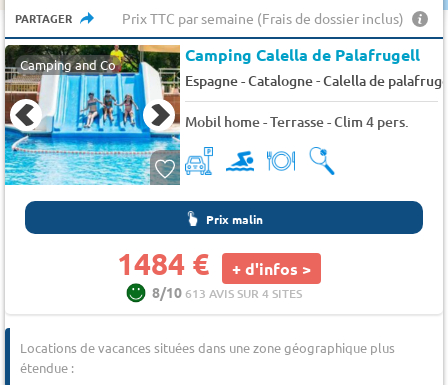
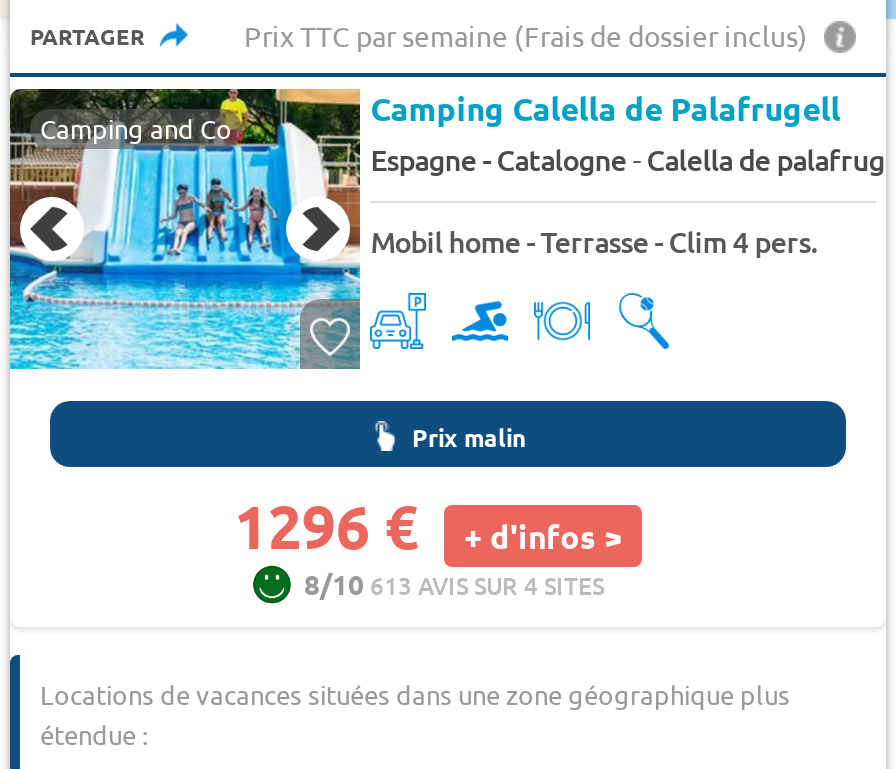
[117,245,311,282] 1484 € + d'infos > -> [234,490,622,564] 1296 € + d'infos >

